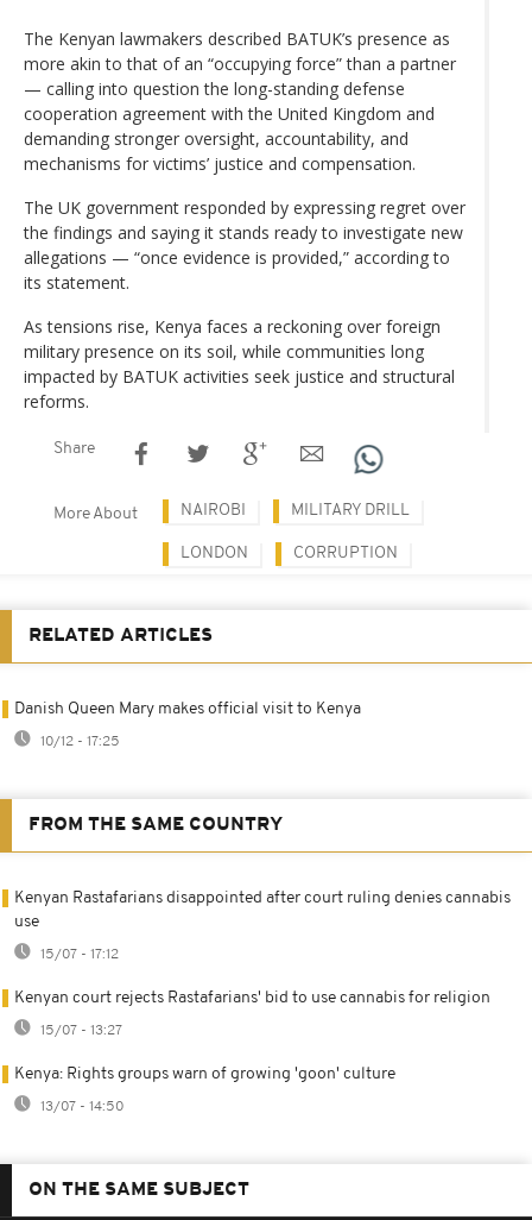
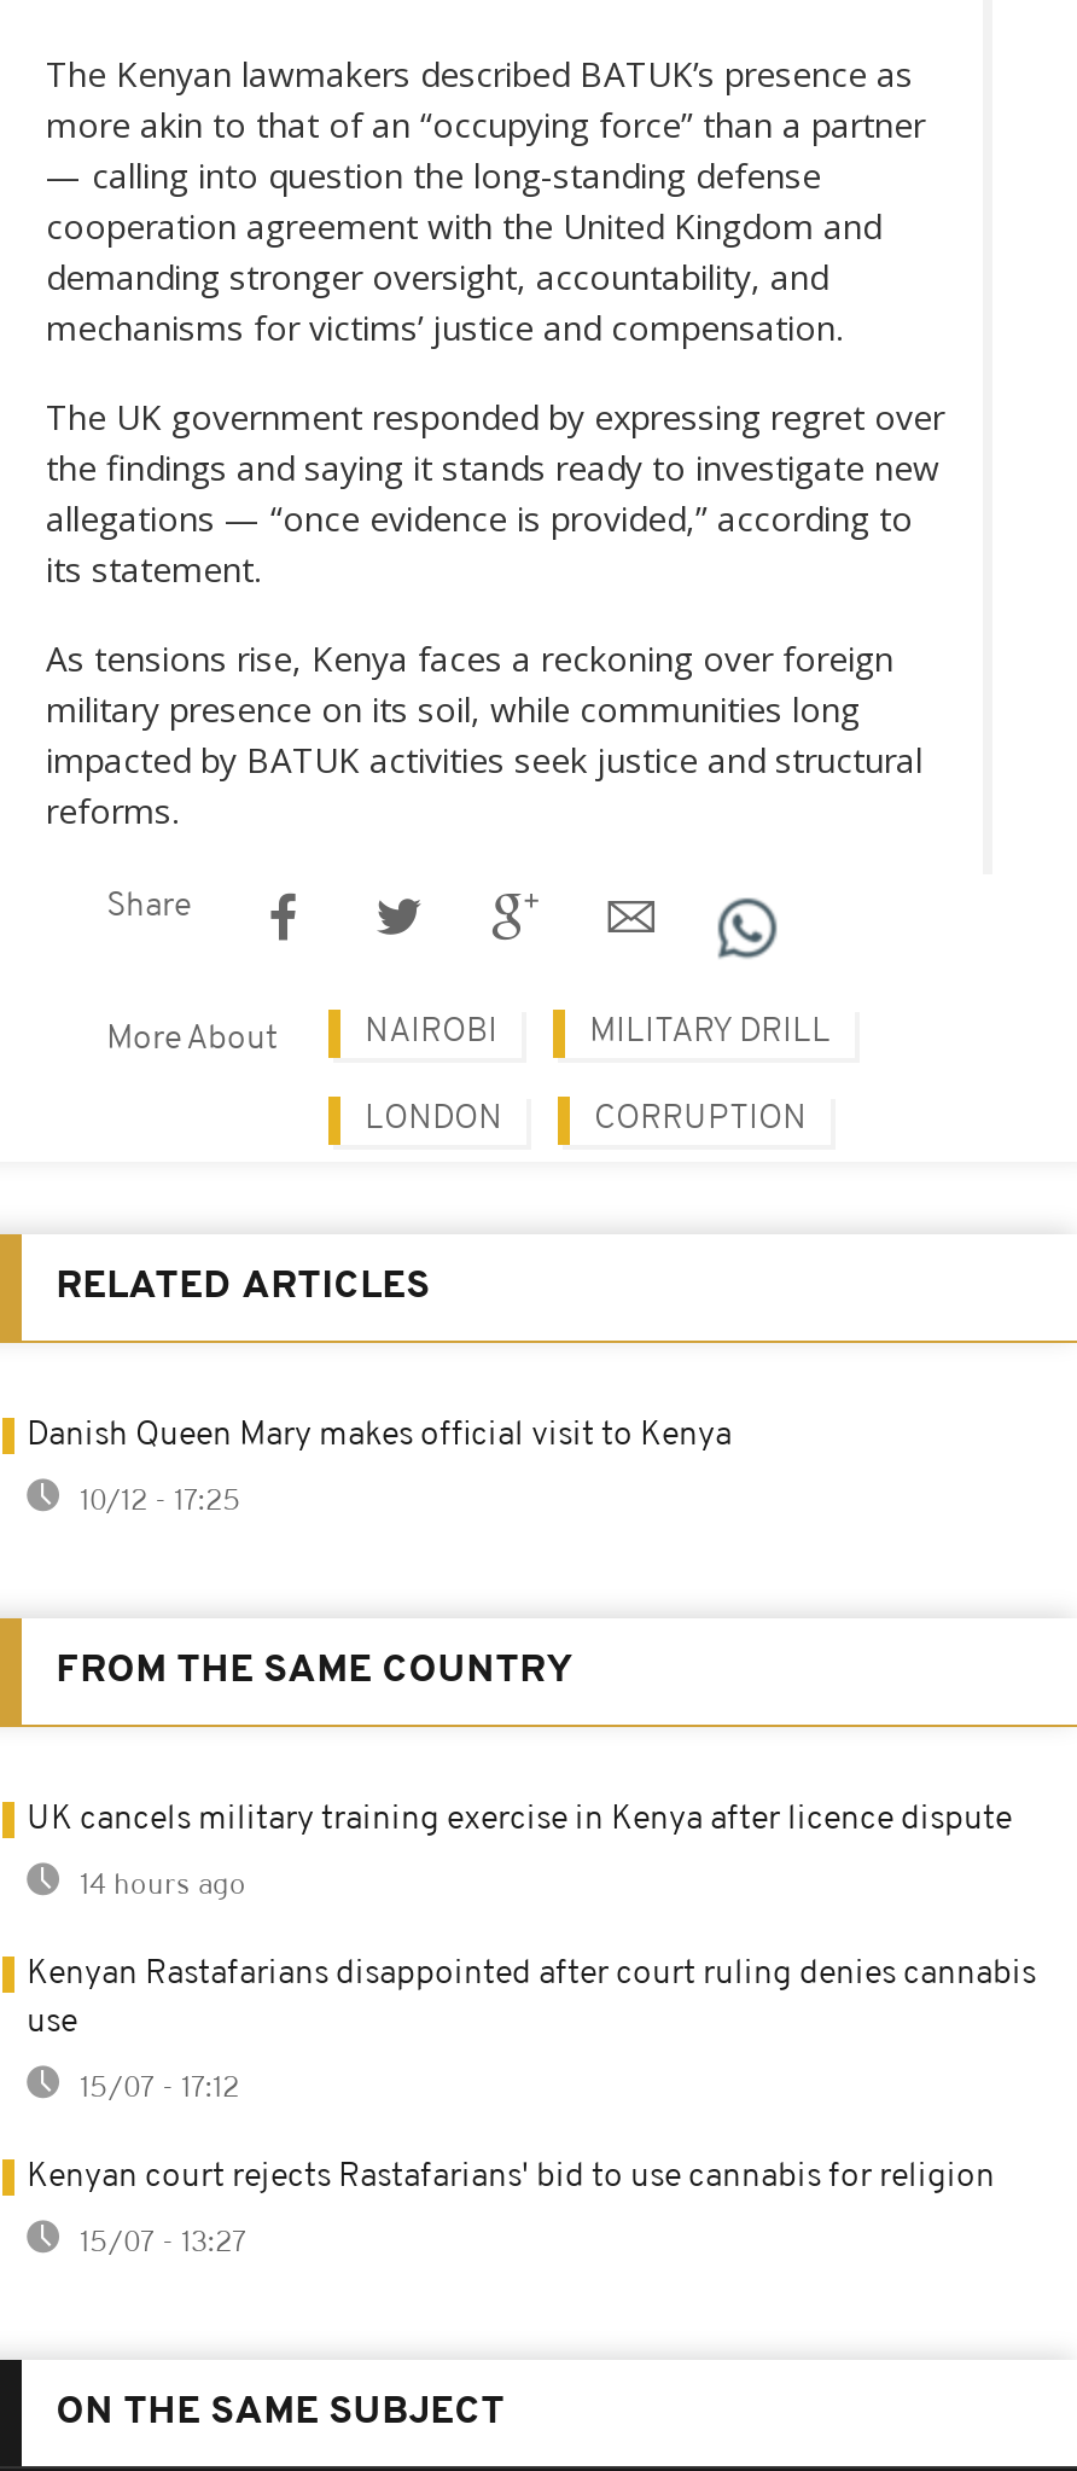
none -> [27,1802,1012,1901] UK cancels military training exercise in Kenya after licence dispute | 14 hours ago
moved [14,889,511,1038] -> [27,1957,1036,2258]: Kenyan Rastafarians disappointed after court ruling denies cannabis | use | 15/07 - 17:12 | Kenyan court rejects Rastafarians' bid to use cannabis for religion | 15/07 - 13:27
[14,1065,395,1114] Kenya: Rights groups warn of growing 'goon' culture | 13/07 - 14:50 -> none

